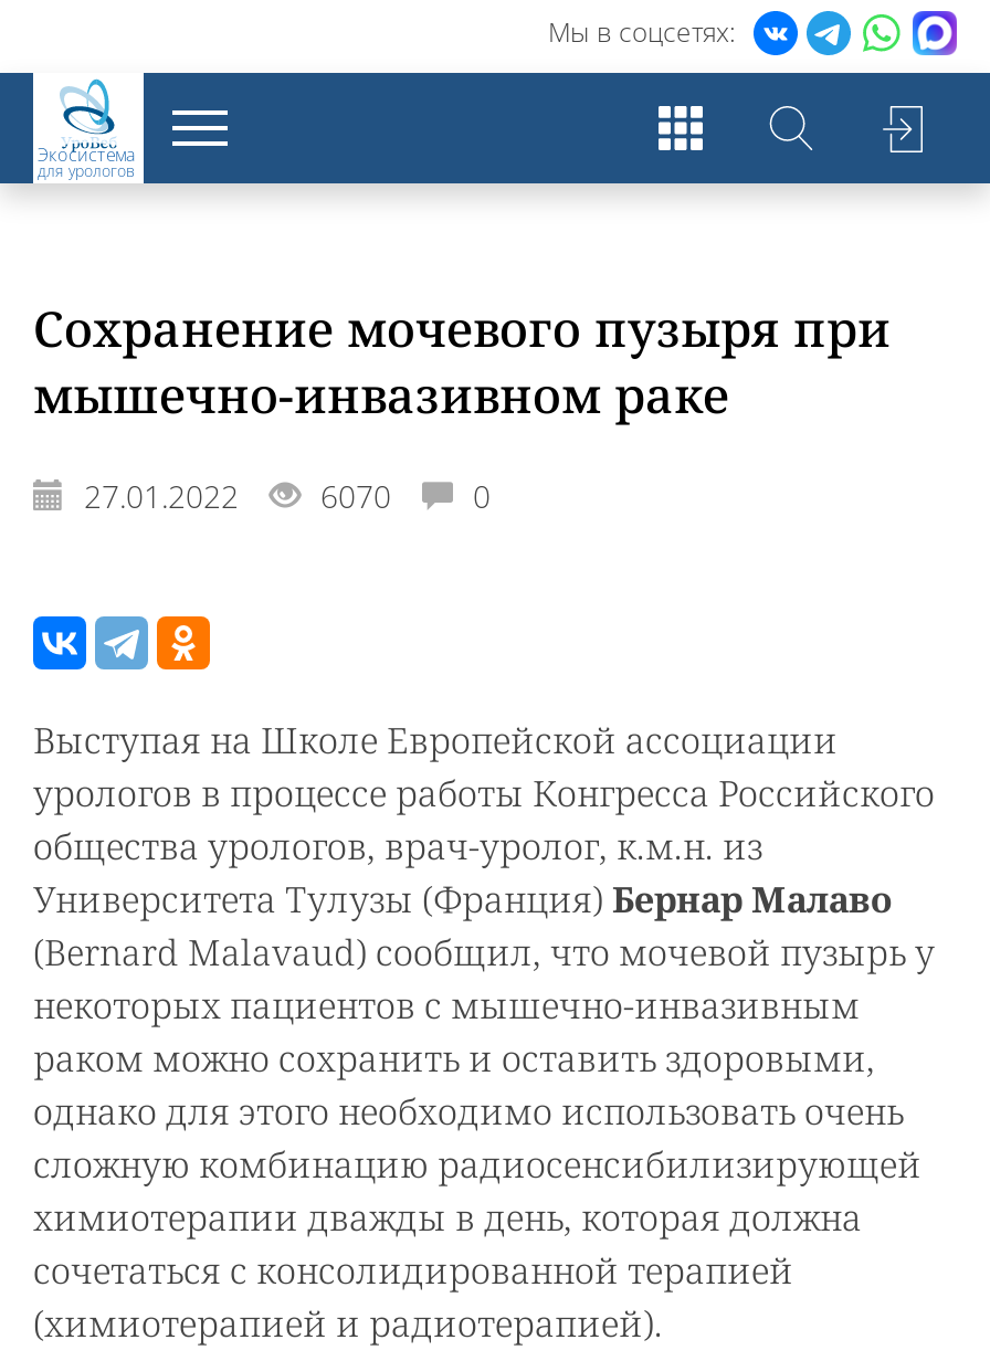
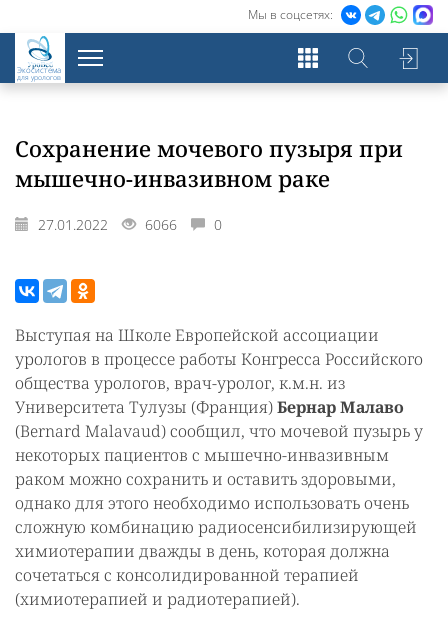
[75,475,491,517] 27.01.2022 6070 0 -> [34,215,222,234] 27.01.2022 6066 0

